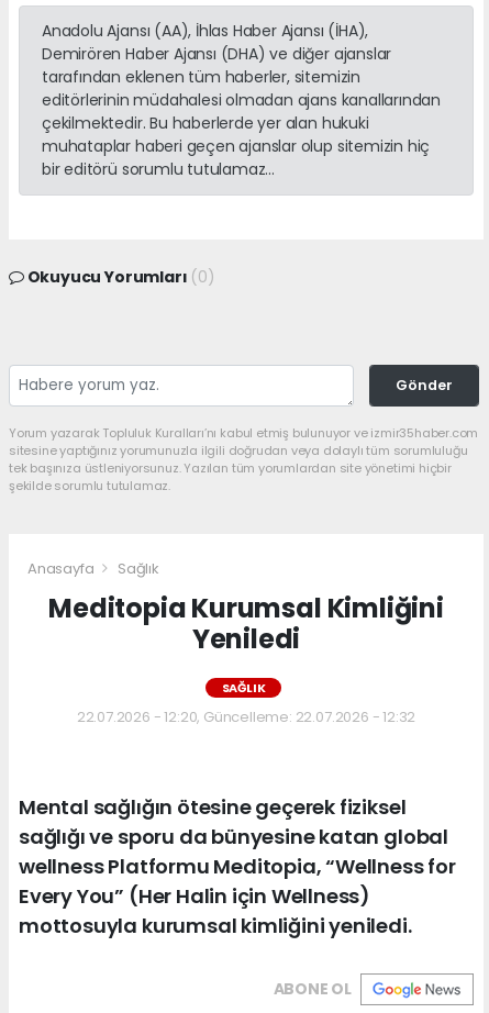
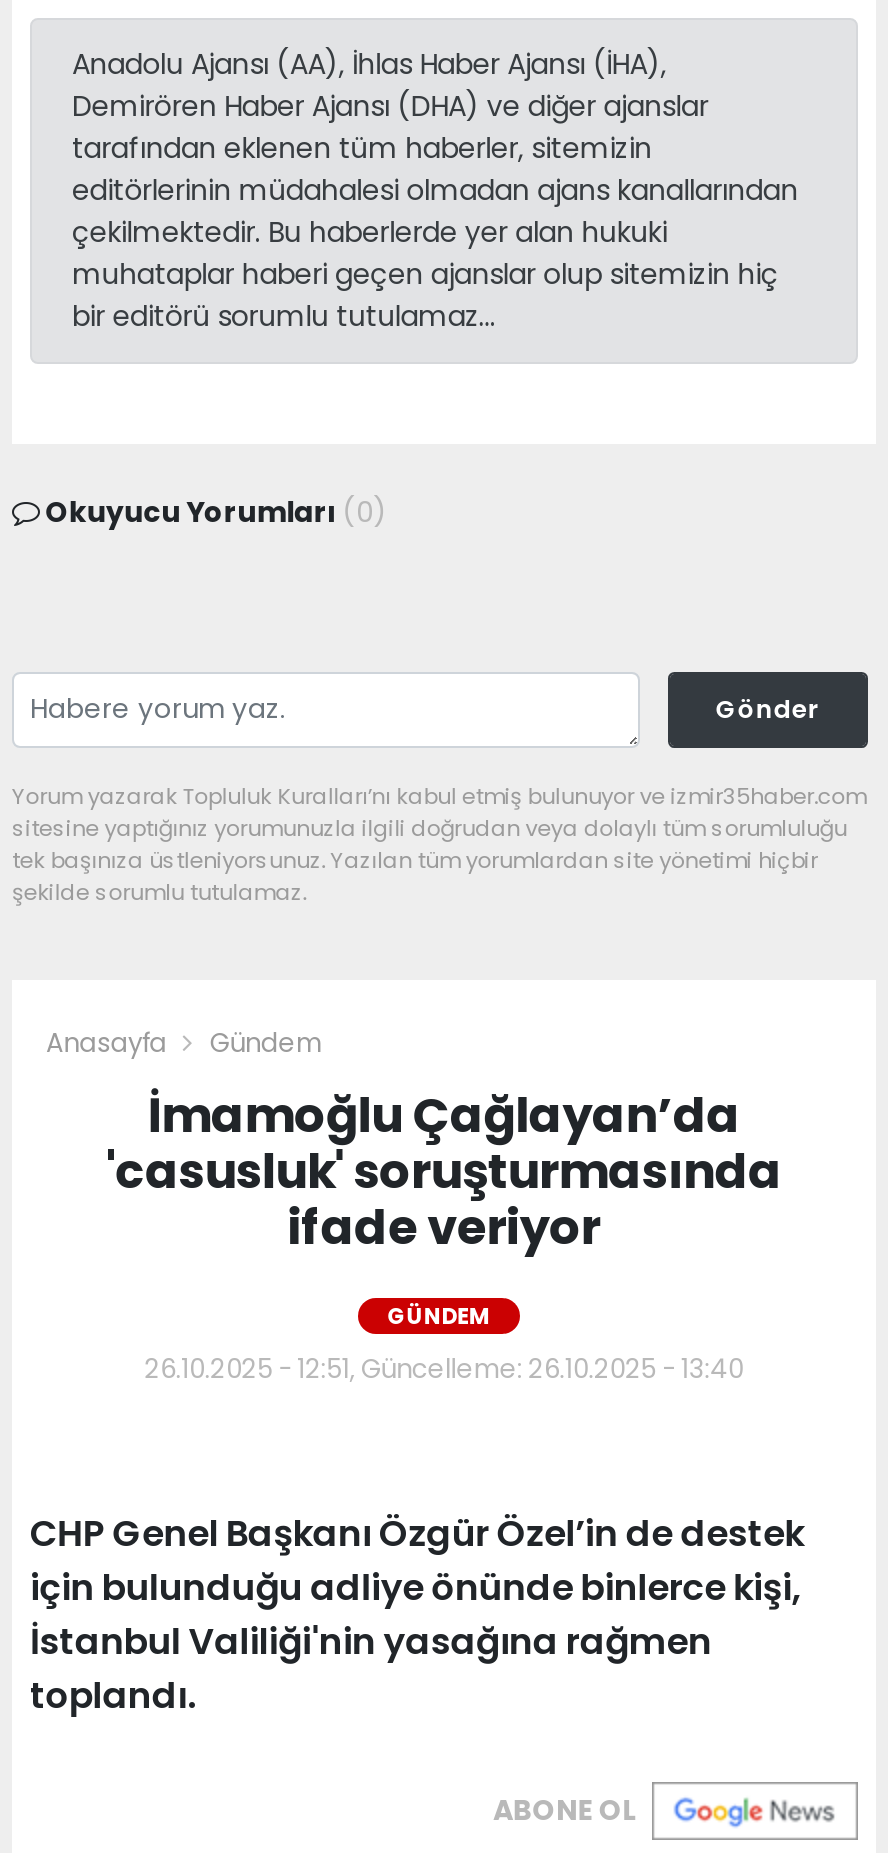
[49,558,444,657] Sağlık | Meditopia Kurumsal Kimliğini | Yeniledi -> [106,1024,782,1260] Gündem | İmamoğlu Çağlayan’da | 'casusluk' soruşturmasında | ifade veriyor
[222,679,265,697] SAĞLIK -> [387,1300,491,1332] GÜNDEM
[77,707,416,728] 22.07.2026 - 12:20, Güncelleme: 22.07.2026 - 12:32 -> [145,1350,743,1388] 26.10.2025 - 12:51, Güncelleme: 26.10.2025 - 13:40
[19,793,456,940] Mental sağlığın ötesine geçerek fiziksel | sağlığı ve sporu da bünyesine katan global | wellness Platformu Meditopia, “Wellness for | Every You” (Her Halin için Wellness) | mottosuyla kurumsal kimliğini yeniledi. -> [30,1508,804,1720] CHP Genel Başkanı Özgür Özel’in de destek | için bulunduğu adliye önünde binlerce kişi, | İstanbul Valiliği'nin yasağına rağmen | toplandı.

